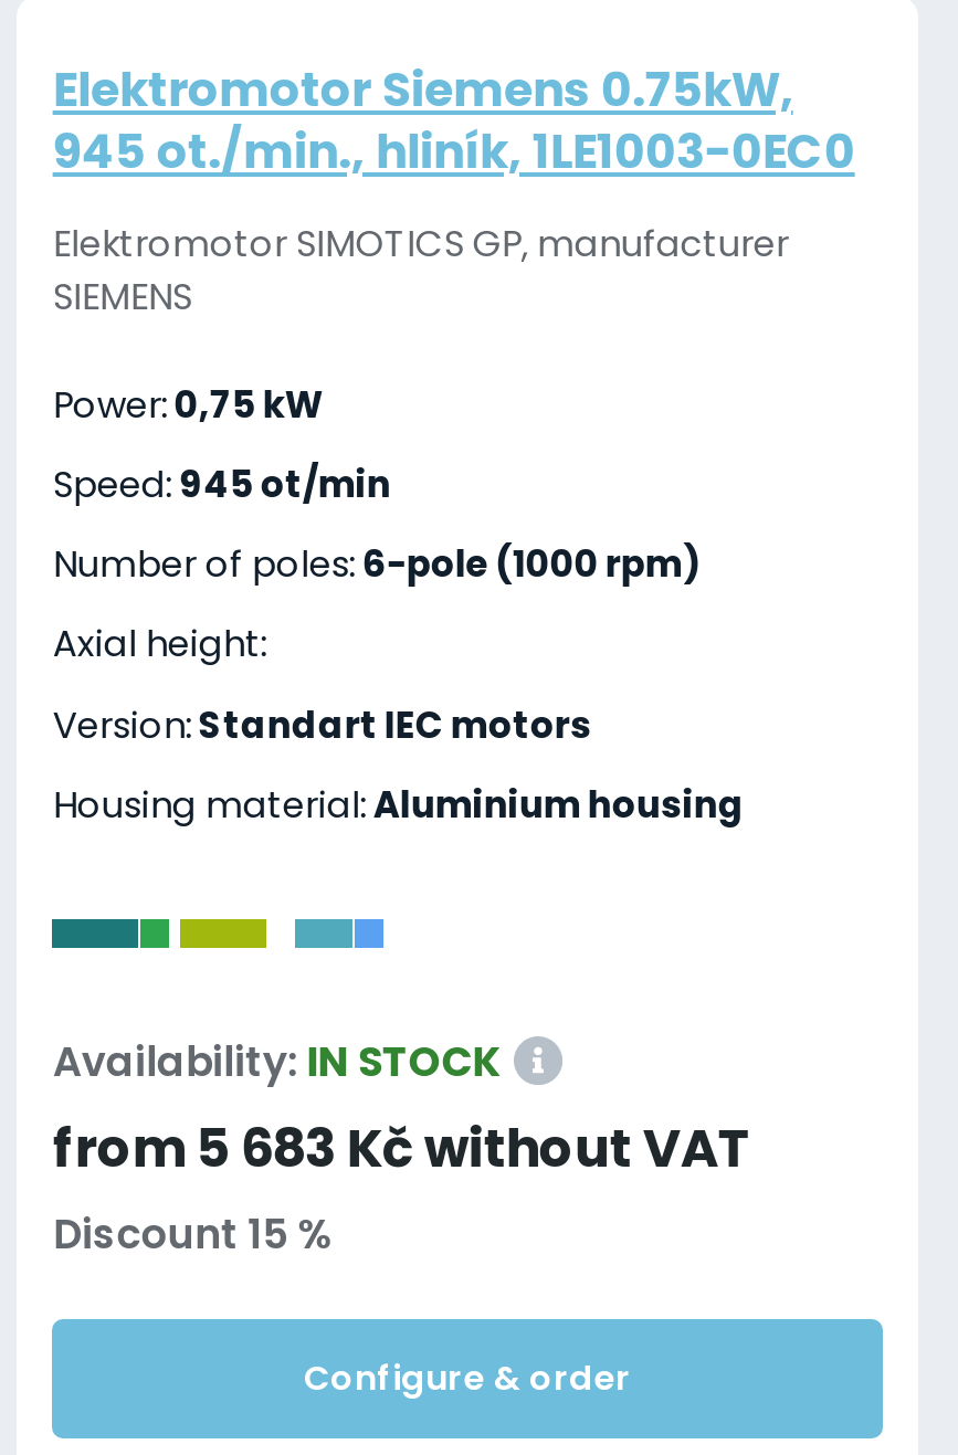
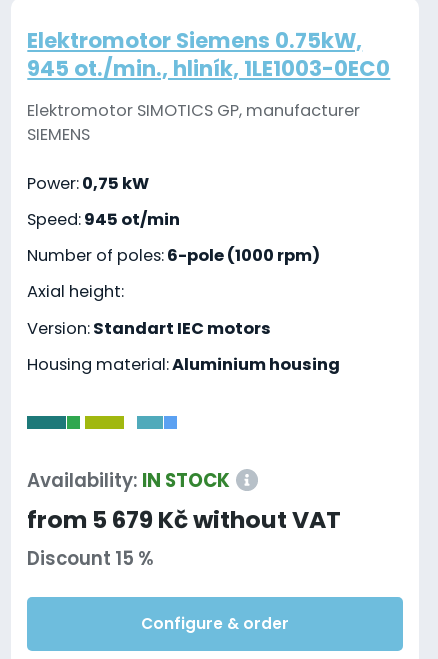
[53,1112,751,1185] from 5 683 Kč without VAT -> [27,503,341,536] from 5 679 Kč without VAT

